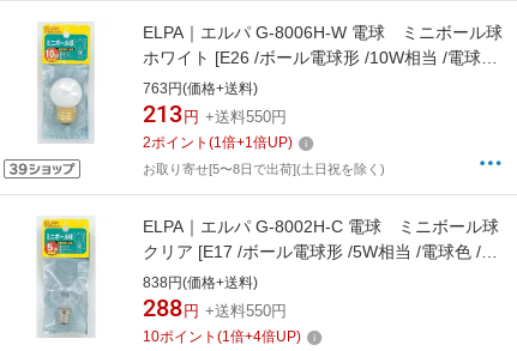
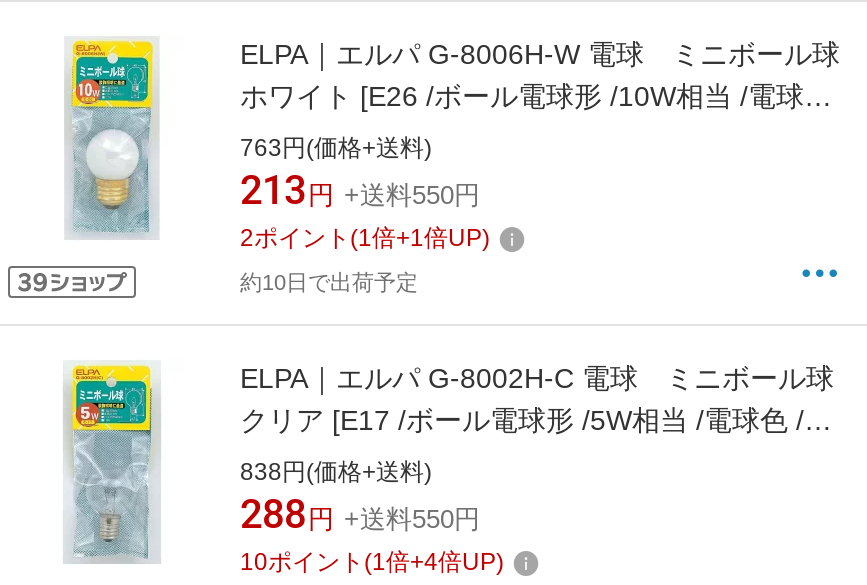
[143,162,385,176] お取り寄せ[5〜8日で出荷](土日祝を除く) -> [240,270,418,294] 約10日で出荷予定

